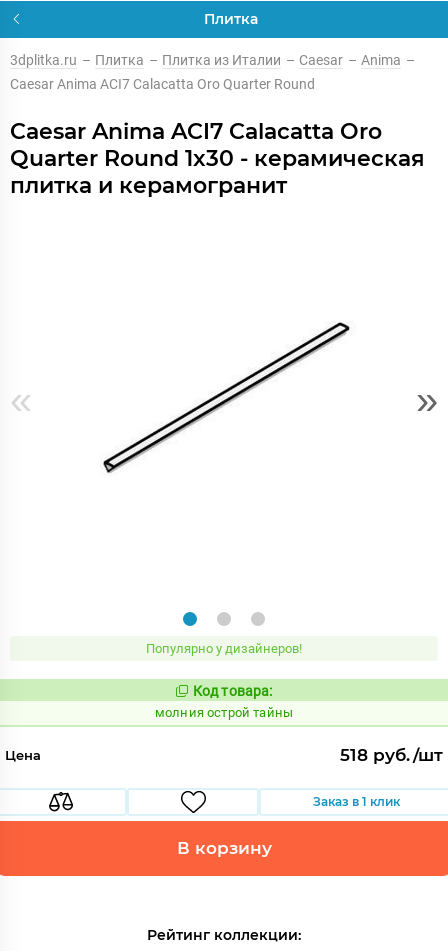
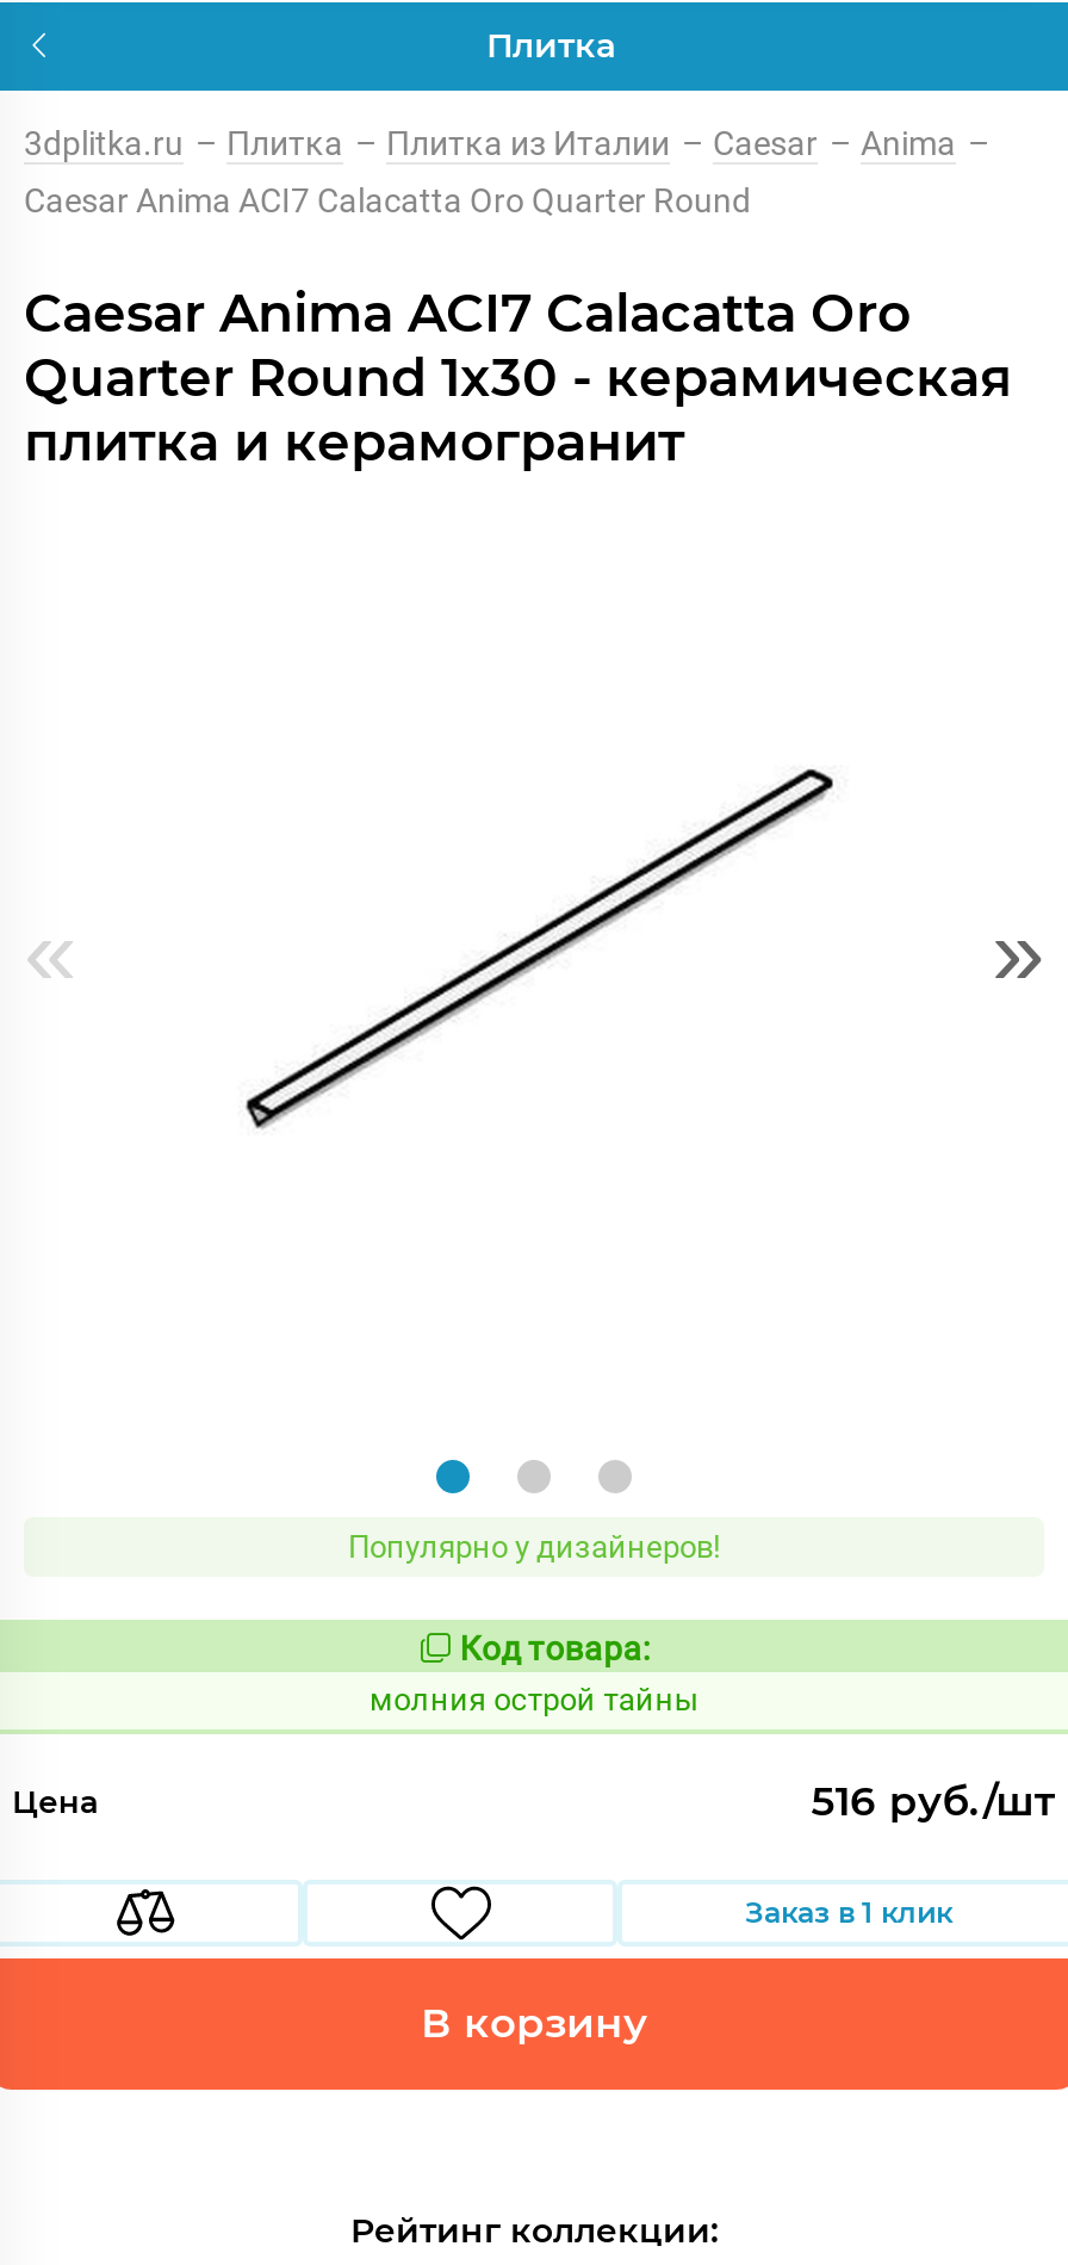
[340,745,443,765] 518 руб./шт -> [811,1777,1056,1825] 516 руб./шт

